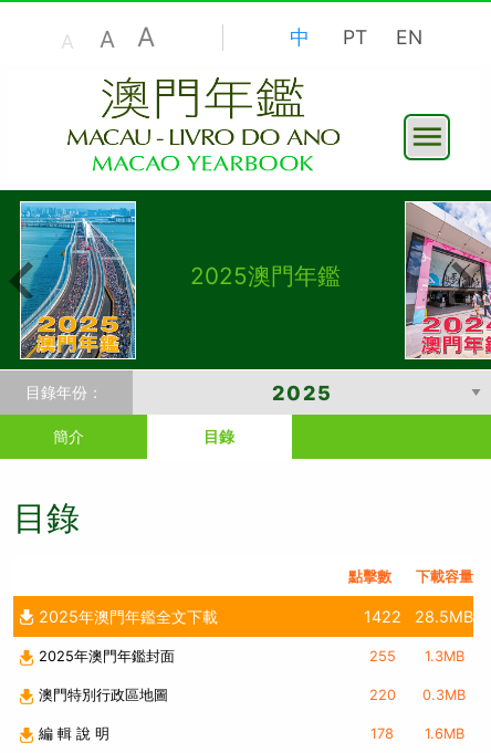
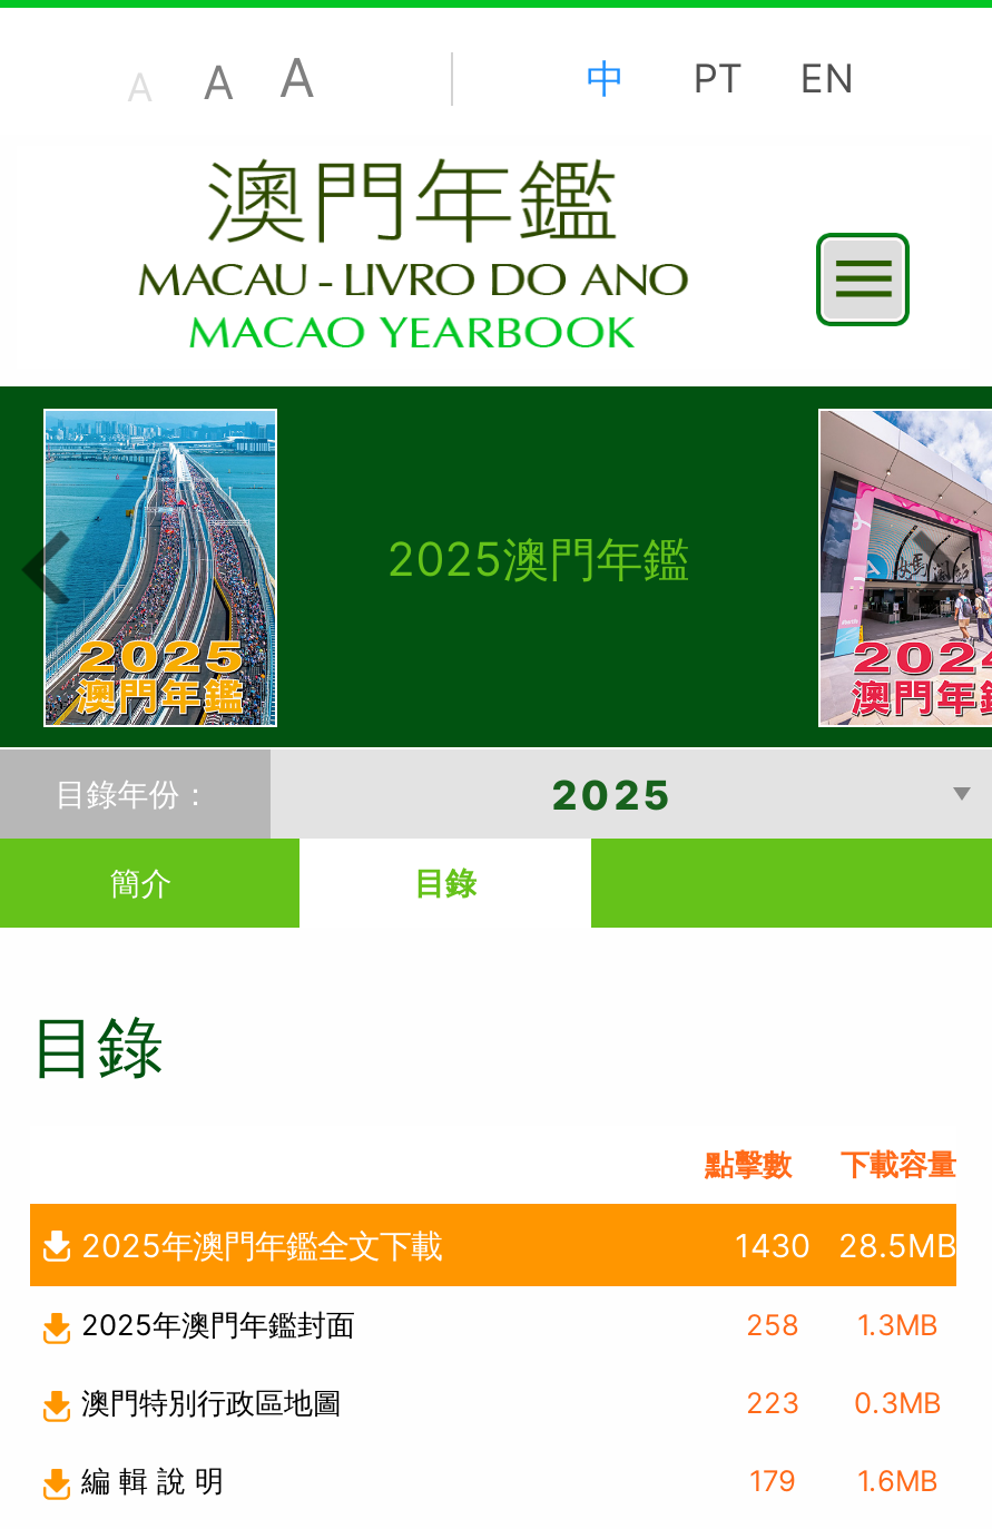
[363,607,473,626] 1422 28.5MB -> [735,1227,956,1264] 1430 28.5MB
[369,648,464,665] 255 1.3MB -> [746,1309,937,1342] 258 1.3MB
[369,687,466,703] 220 0.3MB -> [746,1387,941,1420] 223 0.3MB
[370,726,464,742] 178 1.6MB -> [749,1465,937,1498] 179 1.6MB

